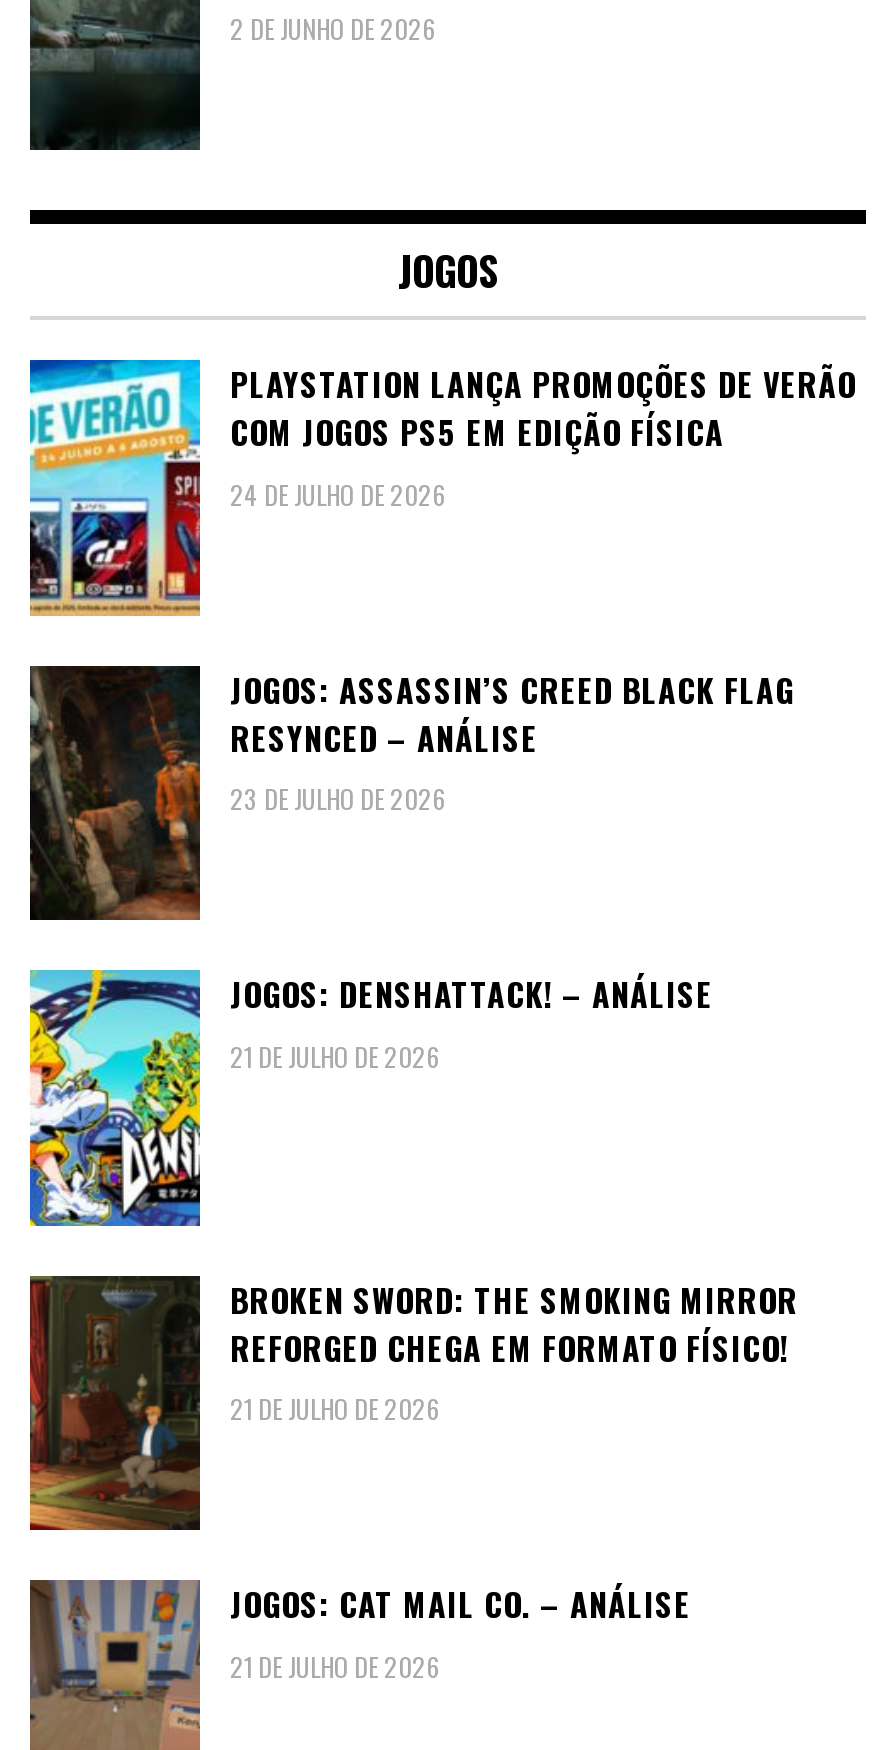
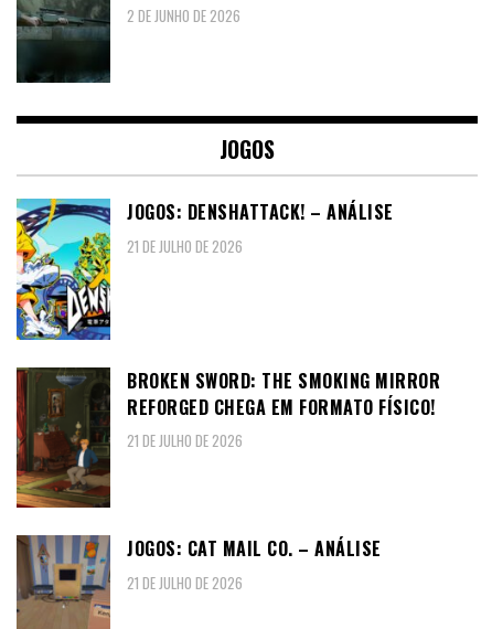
[28,358,856,618] [image] | PLAYSTATION LANÇA PROMOÇÕES DE VERÃO | COM JOGOS PS5 EM EDIÇÃO FÍSICA | 24 DE JULHO DE 2026 -> none
[28,666,794,922] [image] | JOGOS: ASSASSIN’S CREED BLACK FLAG | RESYNCED – ANÁLISE | 23 DE JULHO DE 2026 -> none

